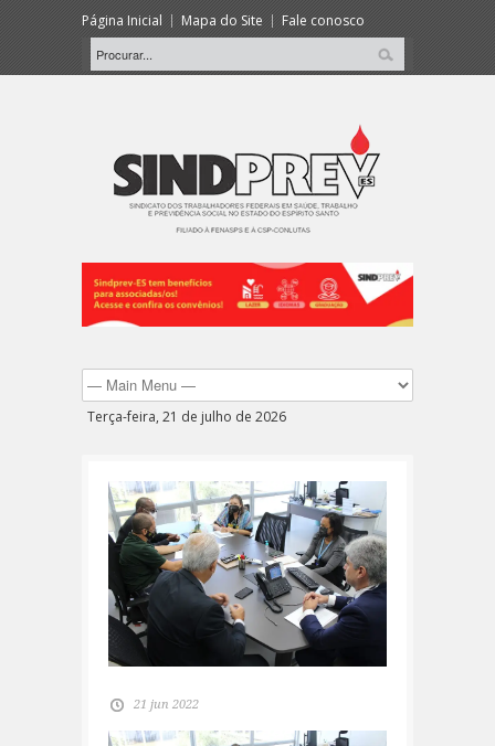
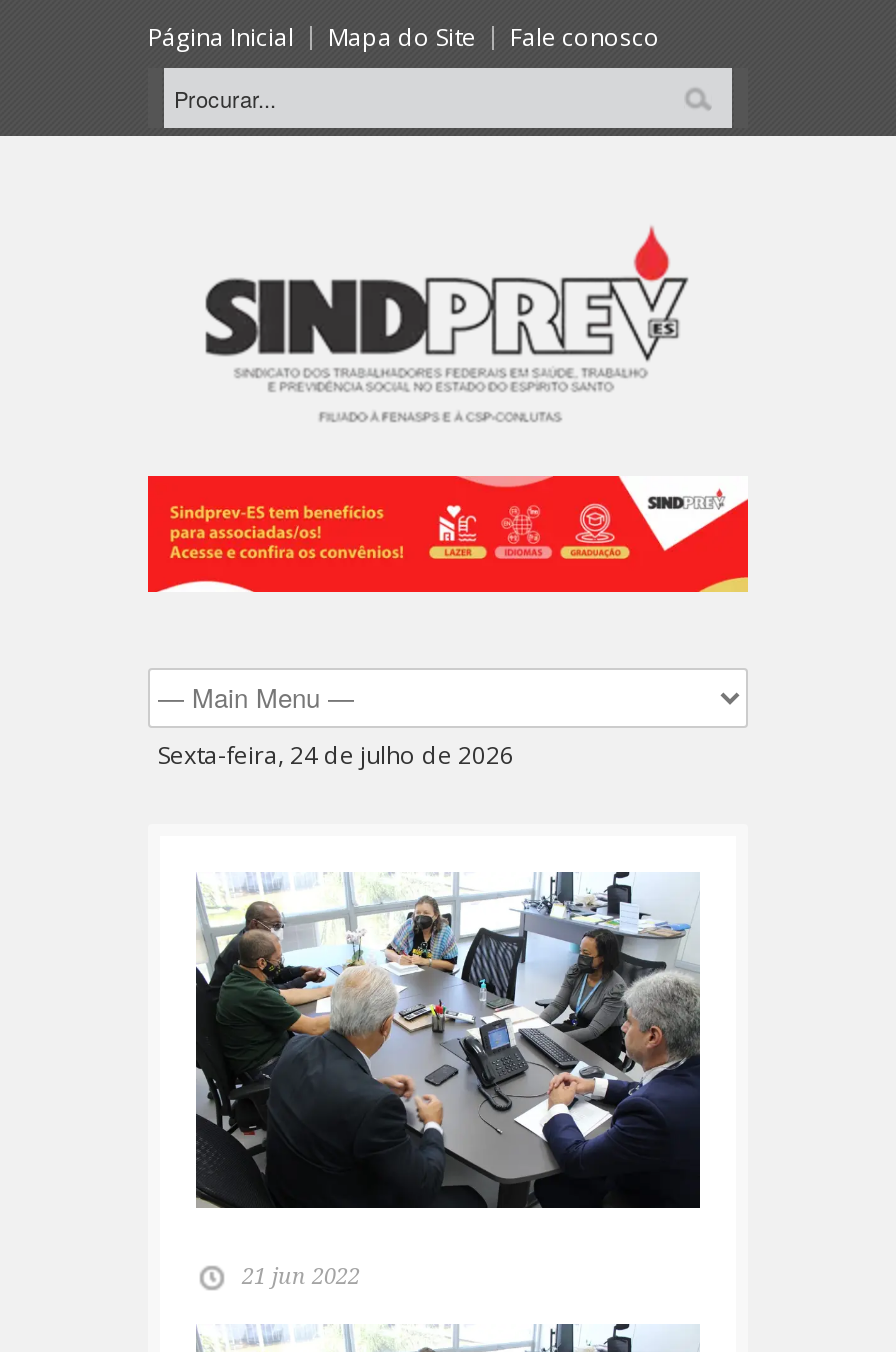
[87,407,286,426] Terça-feira, 21 de julho de 2026 -> [158,737,514,771] Sexta-feira, 24 de julho de 2026

